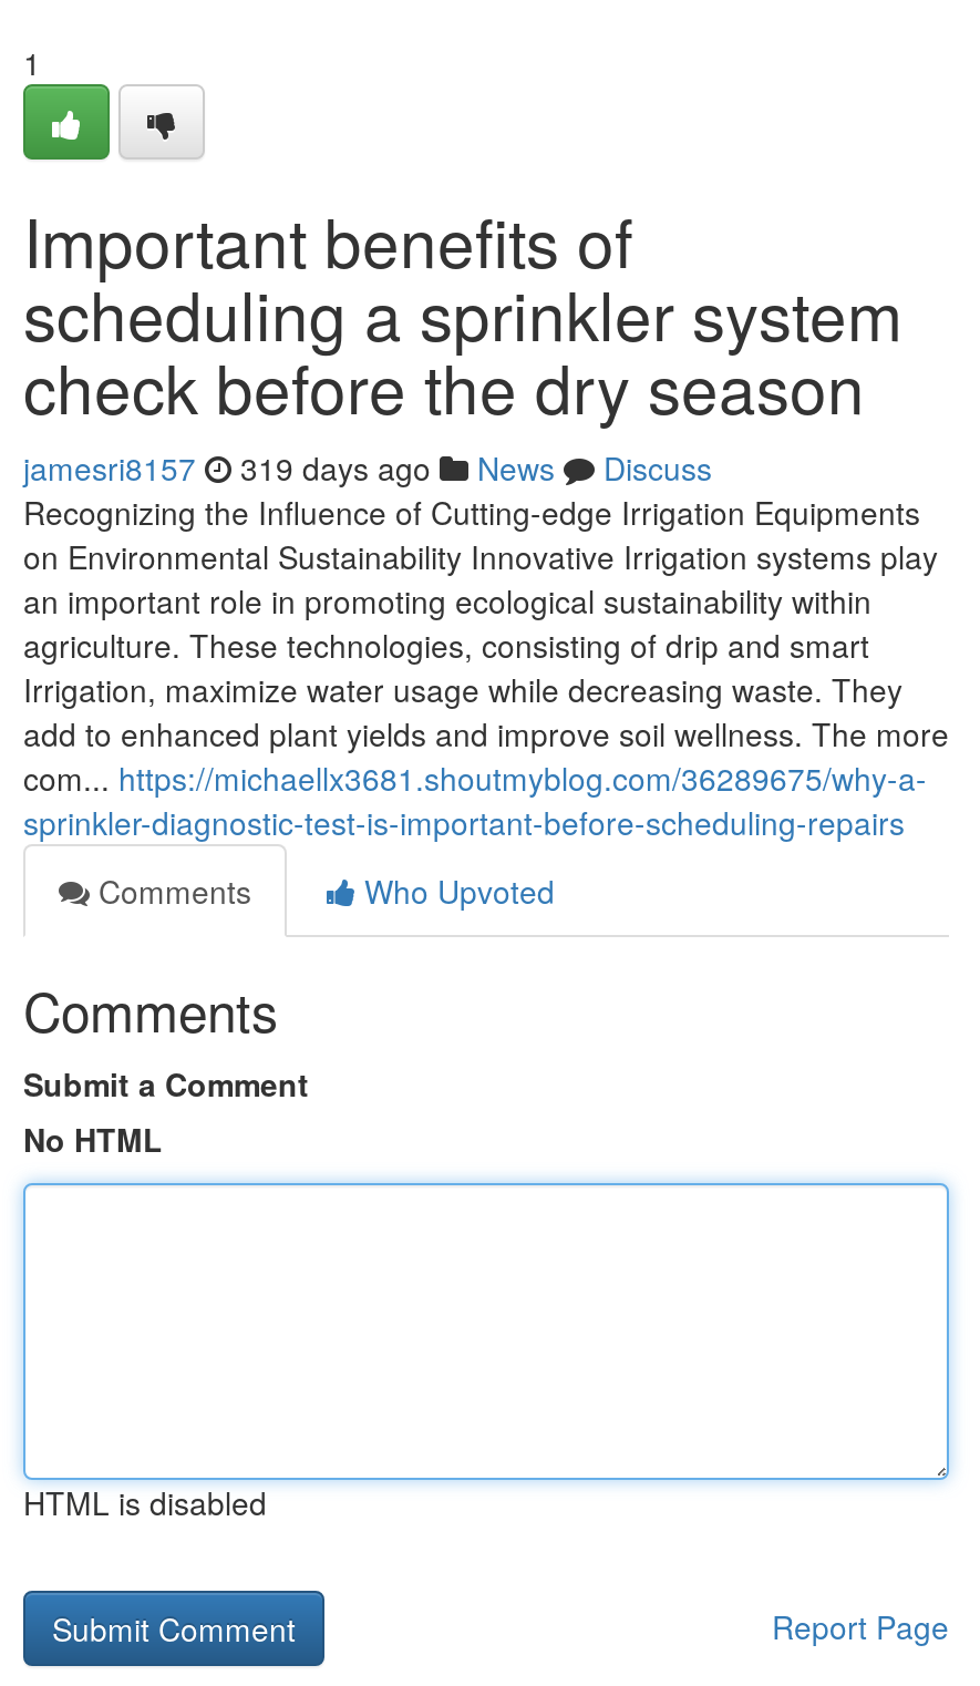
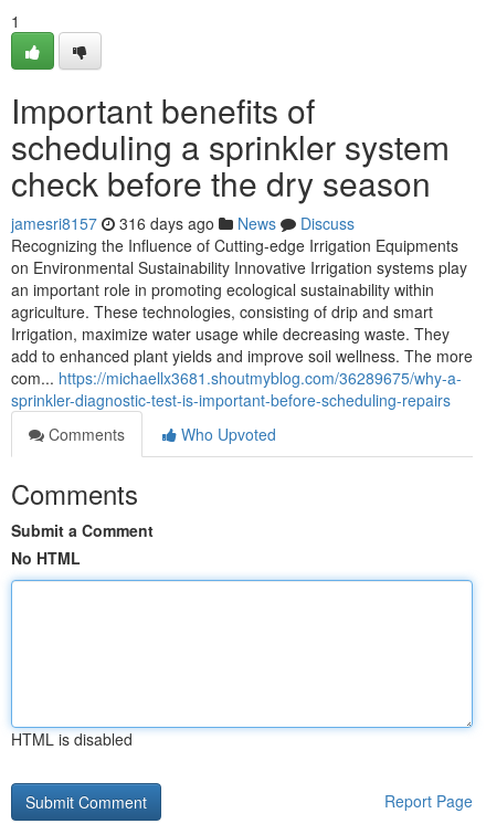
[23,445,712,490] jamesri8157 319 days ago News Discuss -> [11,212,355,234] jamesri8157 316 days ago News Discuss

